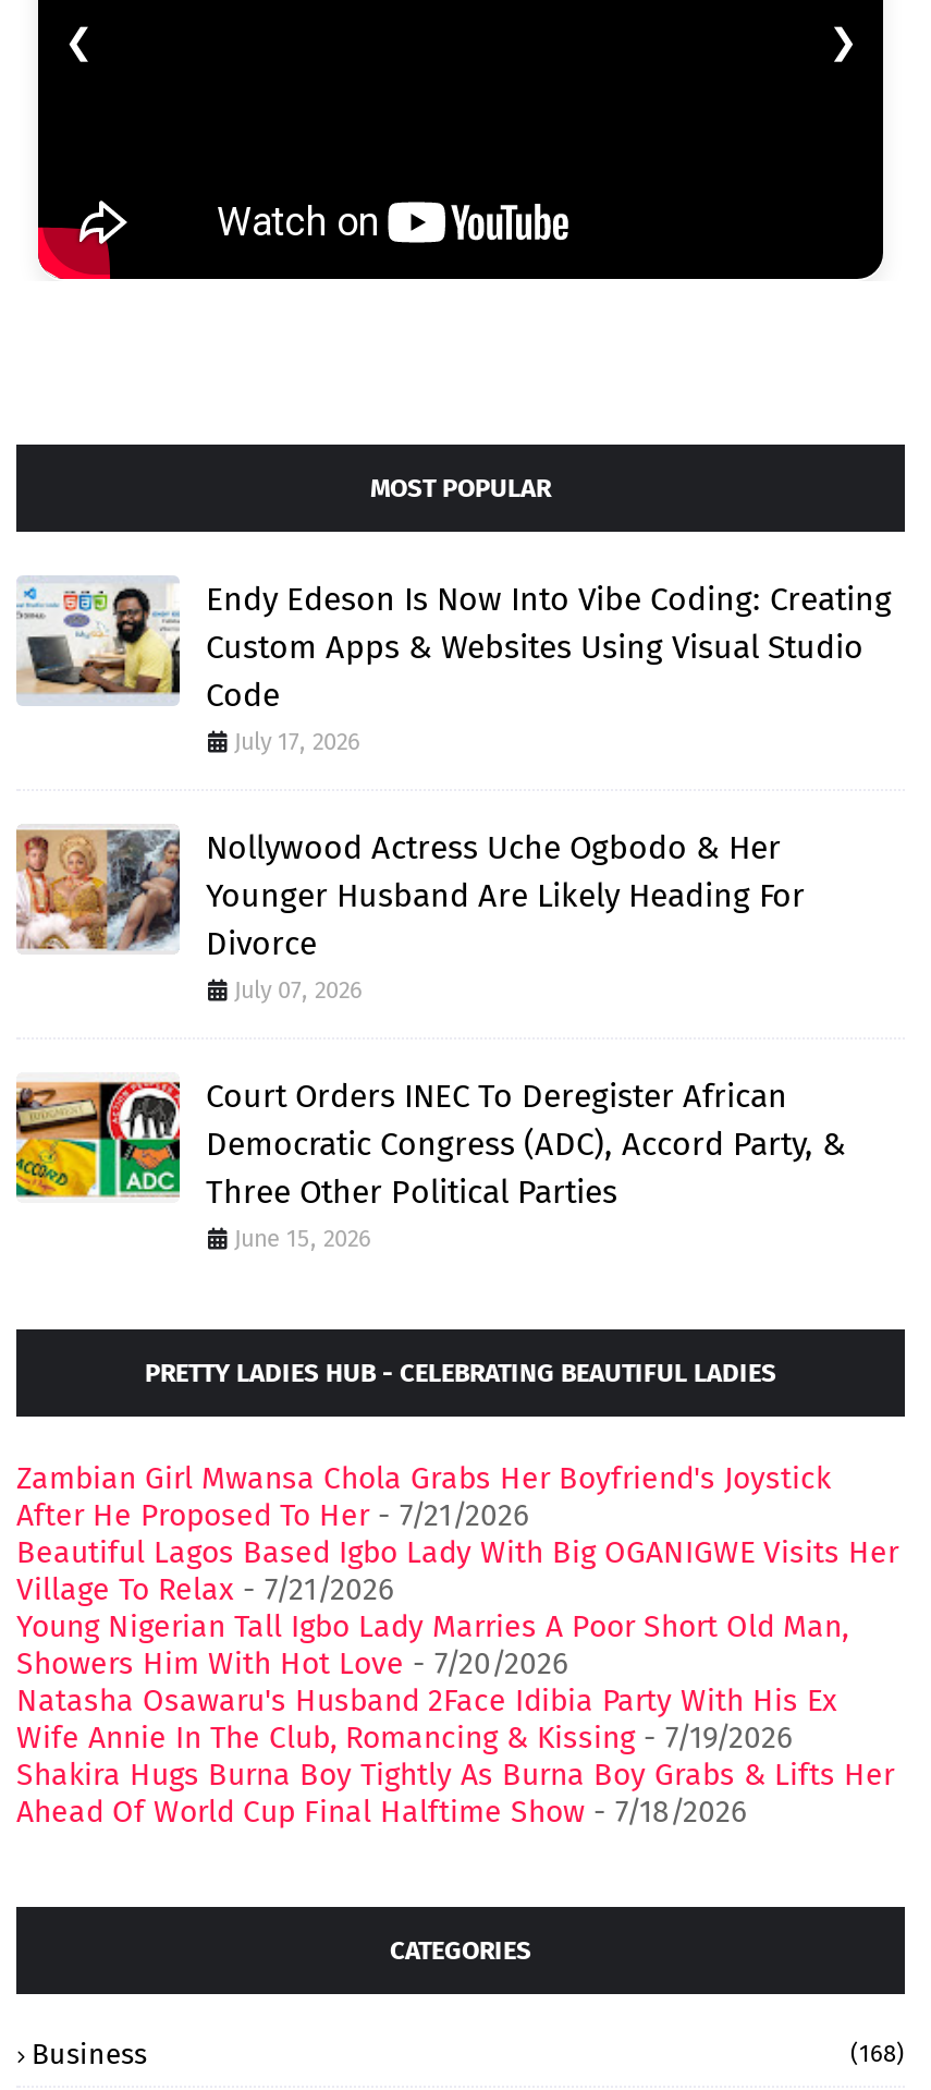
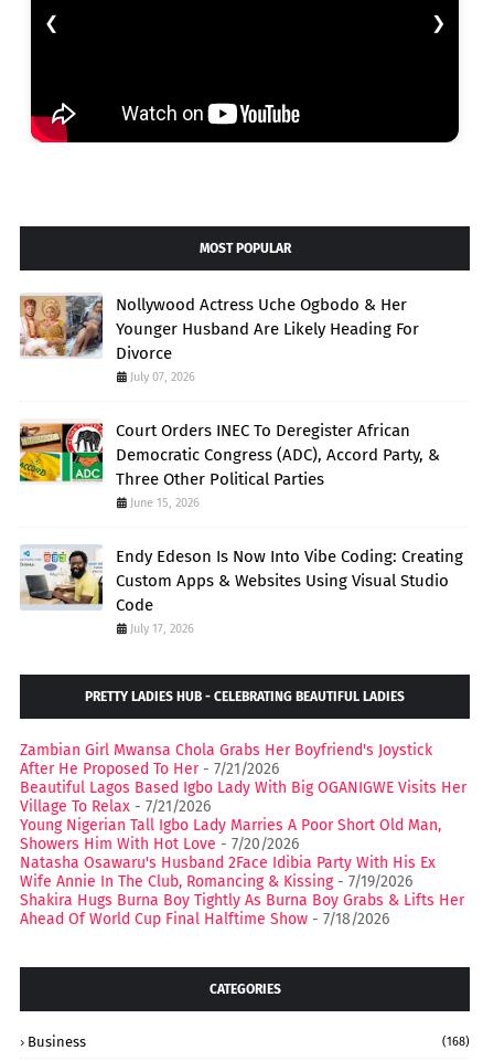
moved [19,579,892,755] -> [20,546,463,635]: [image] | Endy Edeson Is Now Into Vibe Coding: Creating | Custom Apps & Websites Using Visual Studio | Code | July 17, 2026
moved [12,822,846,1252] -> [18,291,440,510]: [image] | Nollywood Actress Uche Ogbodo & Her | Younger Husband Are Likely Heading For | ... | Three Other Political Parties | June 15, 2026

